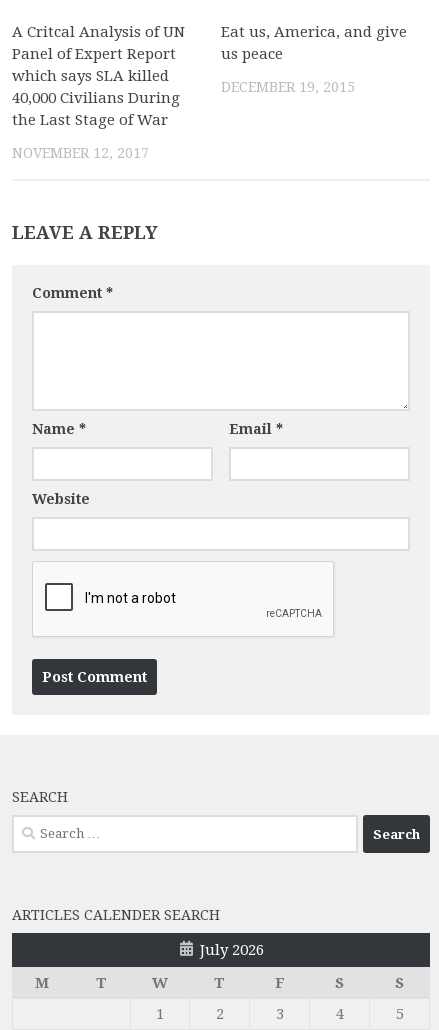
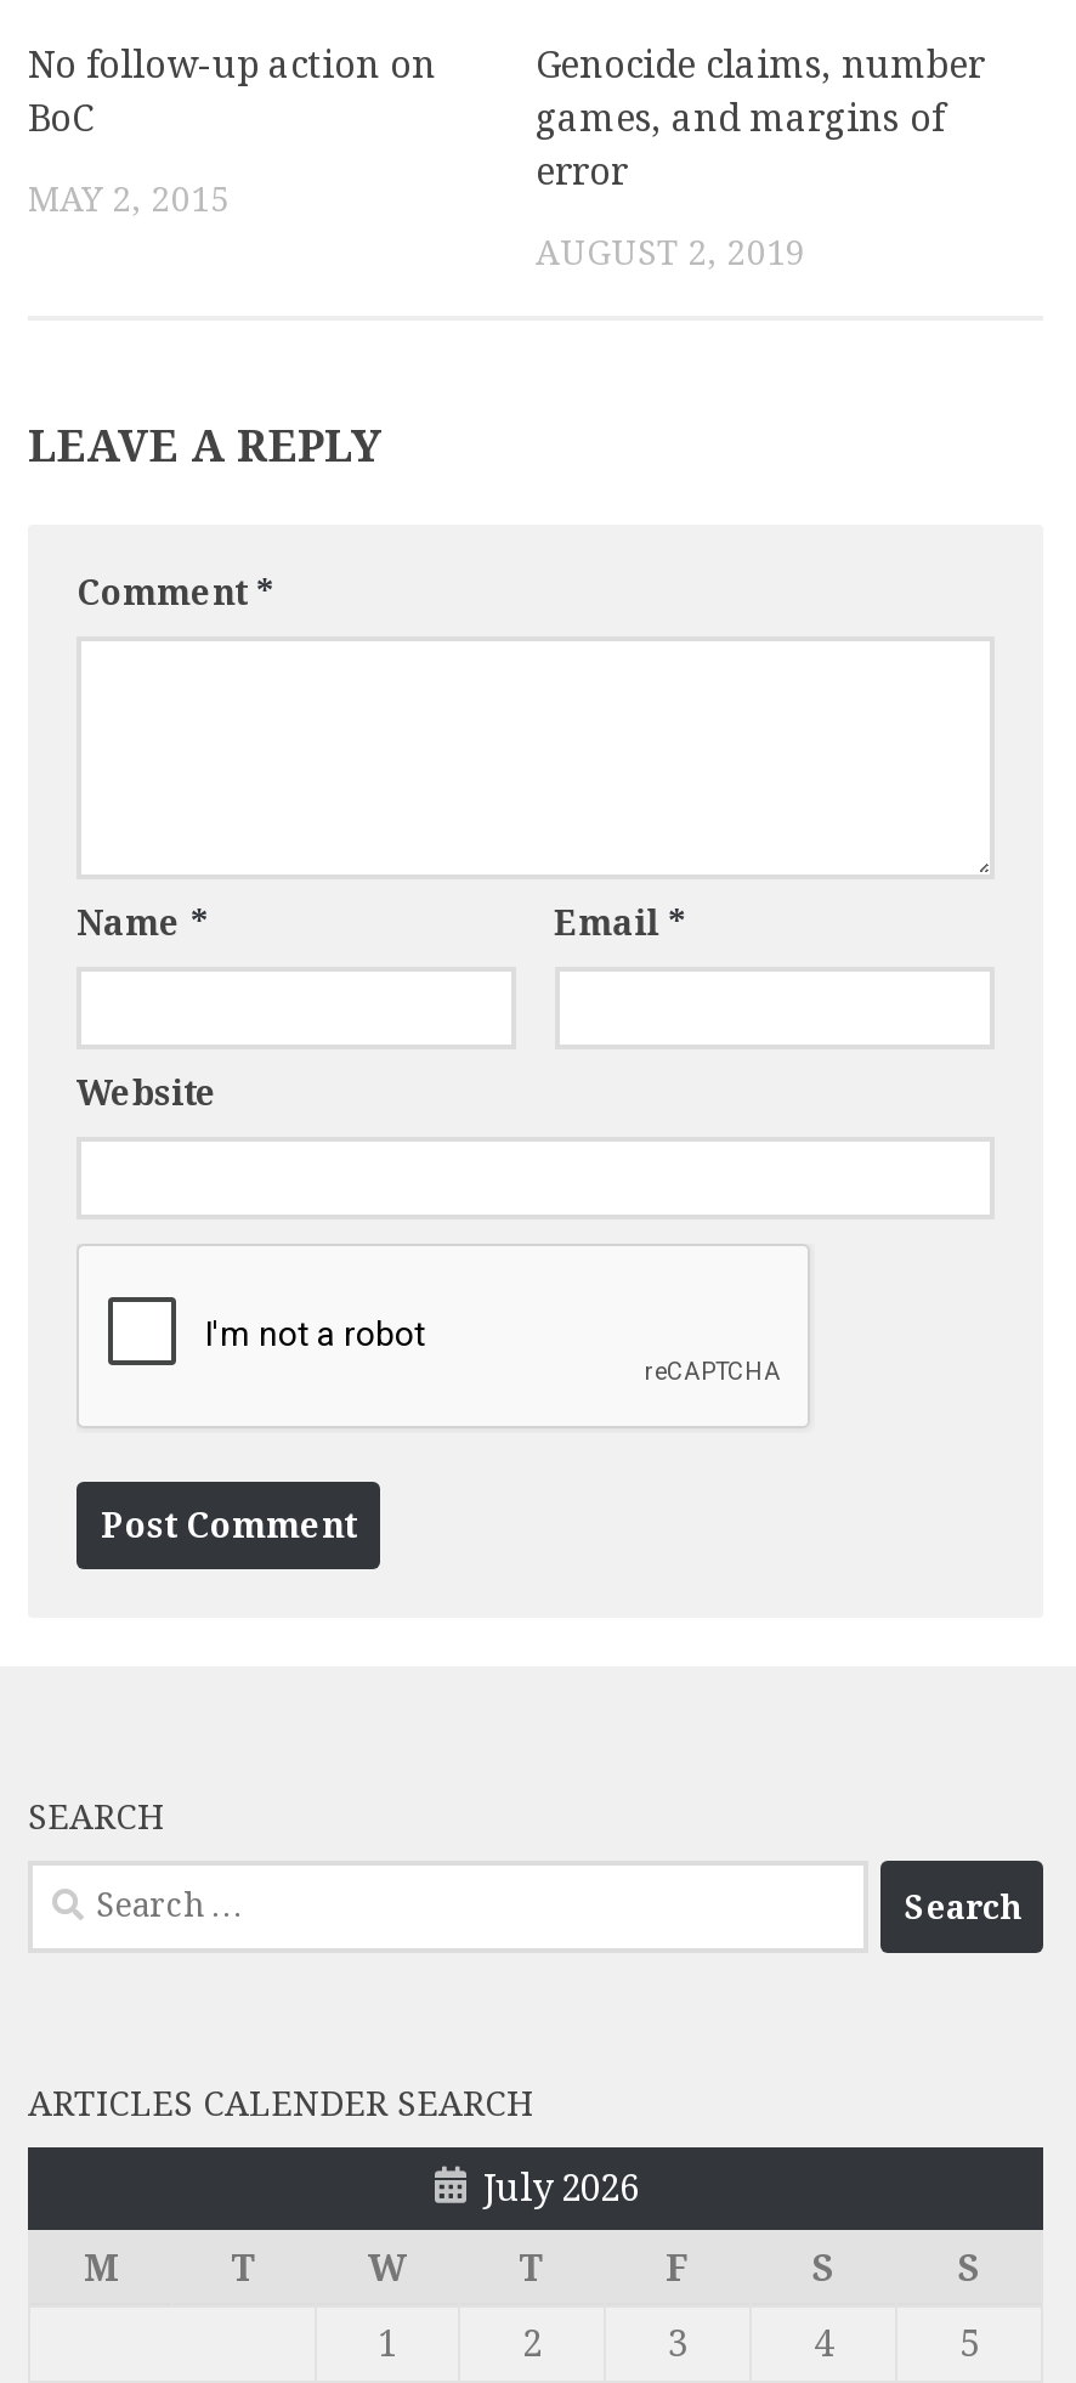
[12,23,185,129] A Critcal Analysis of UN | Panel of Expert Report | which says SLA killed | 40,000 Civilians During | the Last Stage of War -> [28,44,436,141] No follow-up action on | BoC
[221,23,407,63] Eat us, America, and give | us peace -> [536,44,985,195] Genocide claims, number | games, and margins of | error
[221,79,355,95] DECEMBER 19, 2015 -> [536,234,805,273] AUGUST 2, 2019
[12,145,149,161] NOVEMBER 12, 2017 -> [28,180,230,219] MAY 2, 2015

